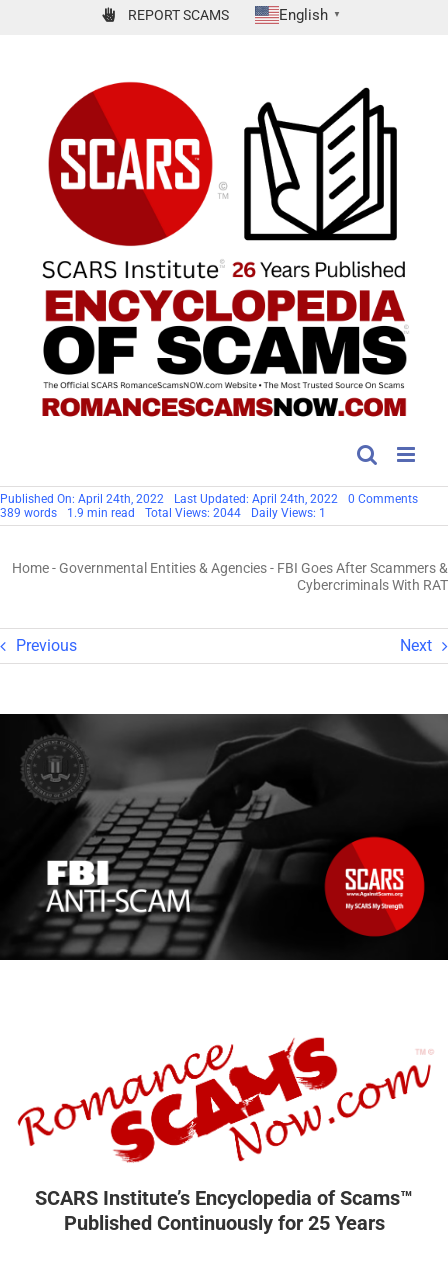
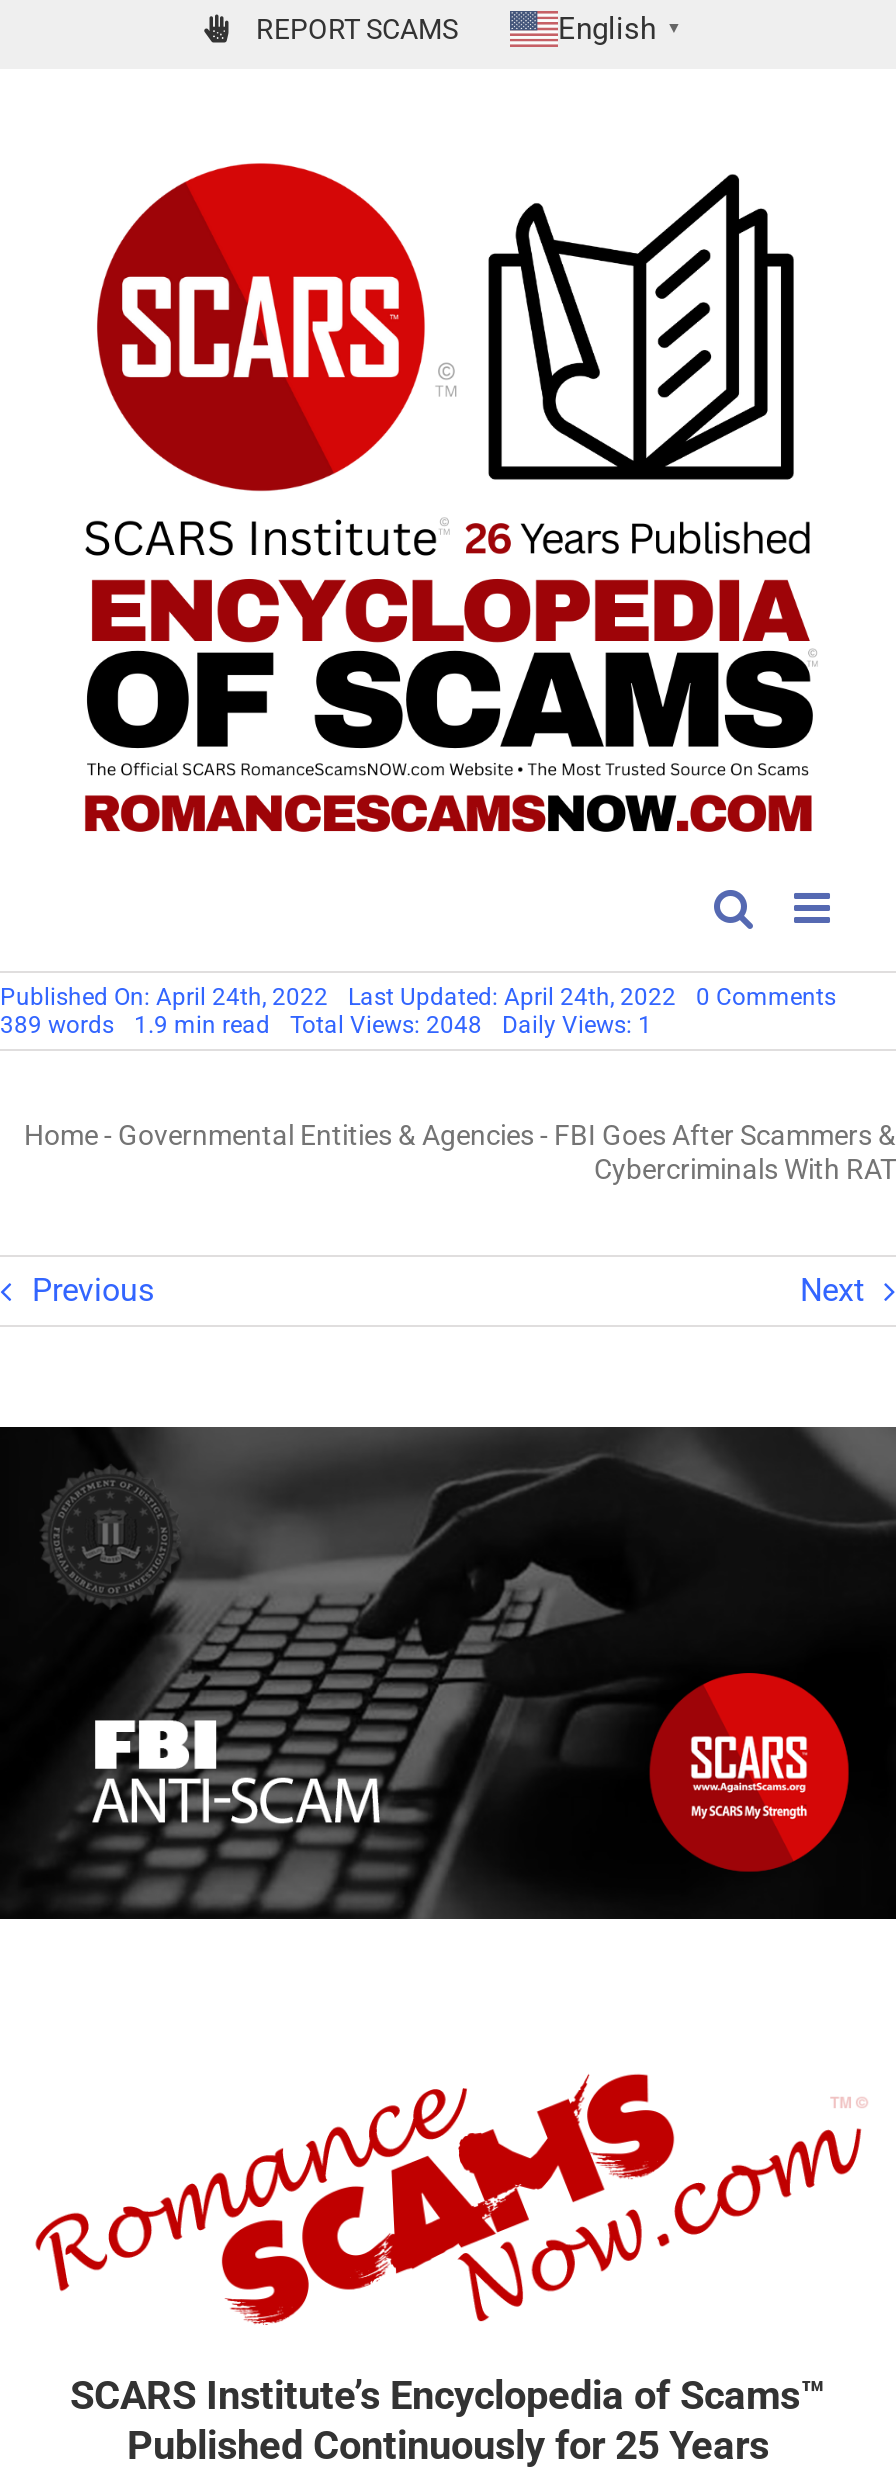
[0,506,326,520] 389 words 1.9 min read Total Views: 2044 Daily Views: 1 -> [0,1011,652,1039] 389 words 1.9 min read Total Views: 2048 Daily Views: 1

